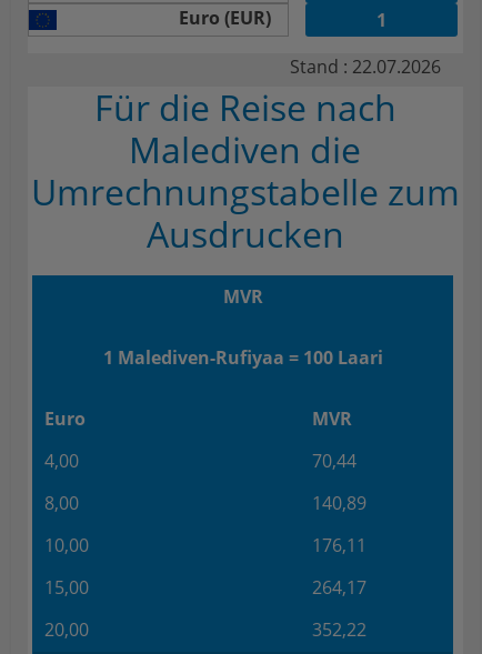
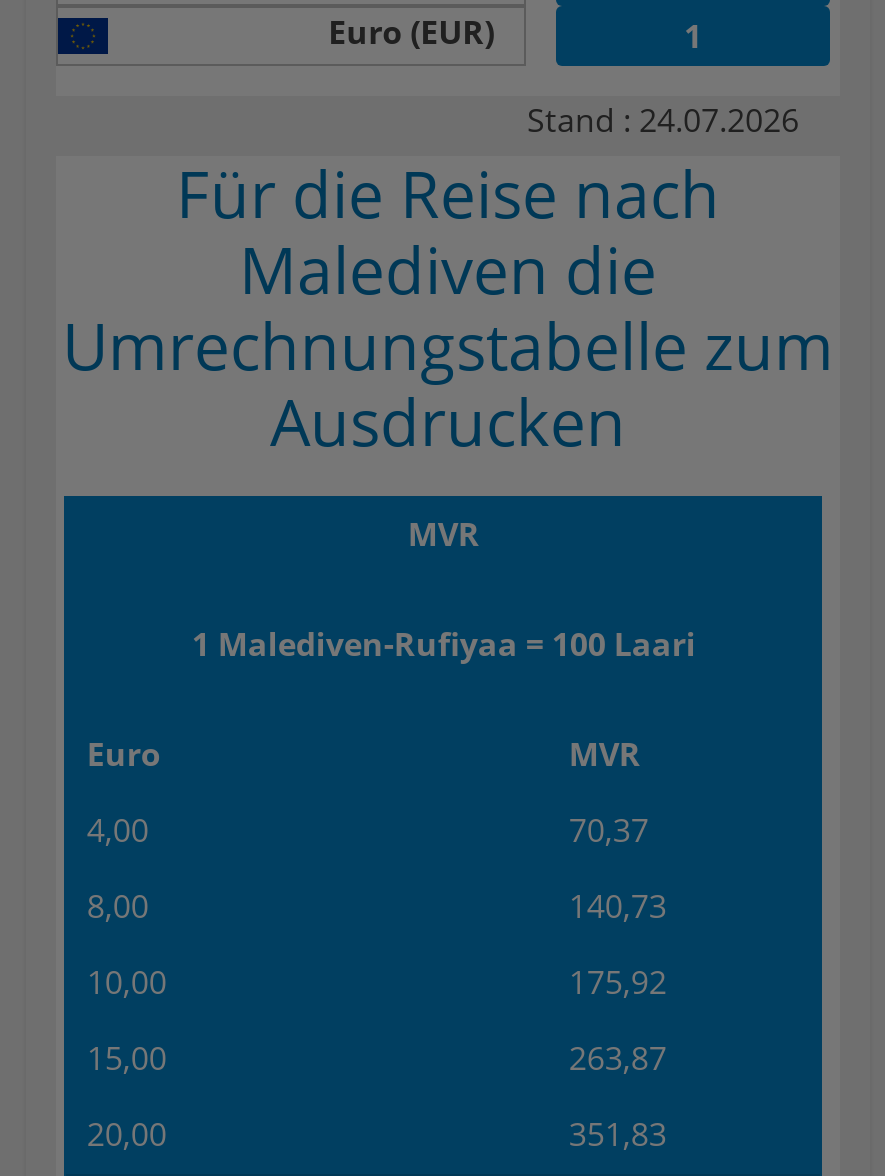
[289,54,440,79] Stand : 22.07.2026 -> [527,98,799,142] Stand : 24.07.2026
[312,449,357,473] 70,44 -> [569,808,649,852] 70,37
[312,491,367,515] 140,89 -> [569,884,667,928] 140,73
[312,533,367,557] 176,11 -> [569,960,667,1004] 175,92
[312,575,367,600] 264,17 -> [569,1036,667,1080] 263,87
[312,617,367,642] 352,22 -> [569,1112,667,1156] 351,83

